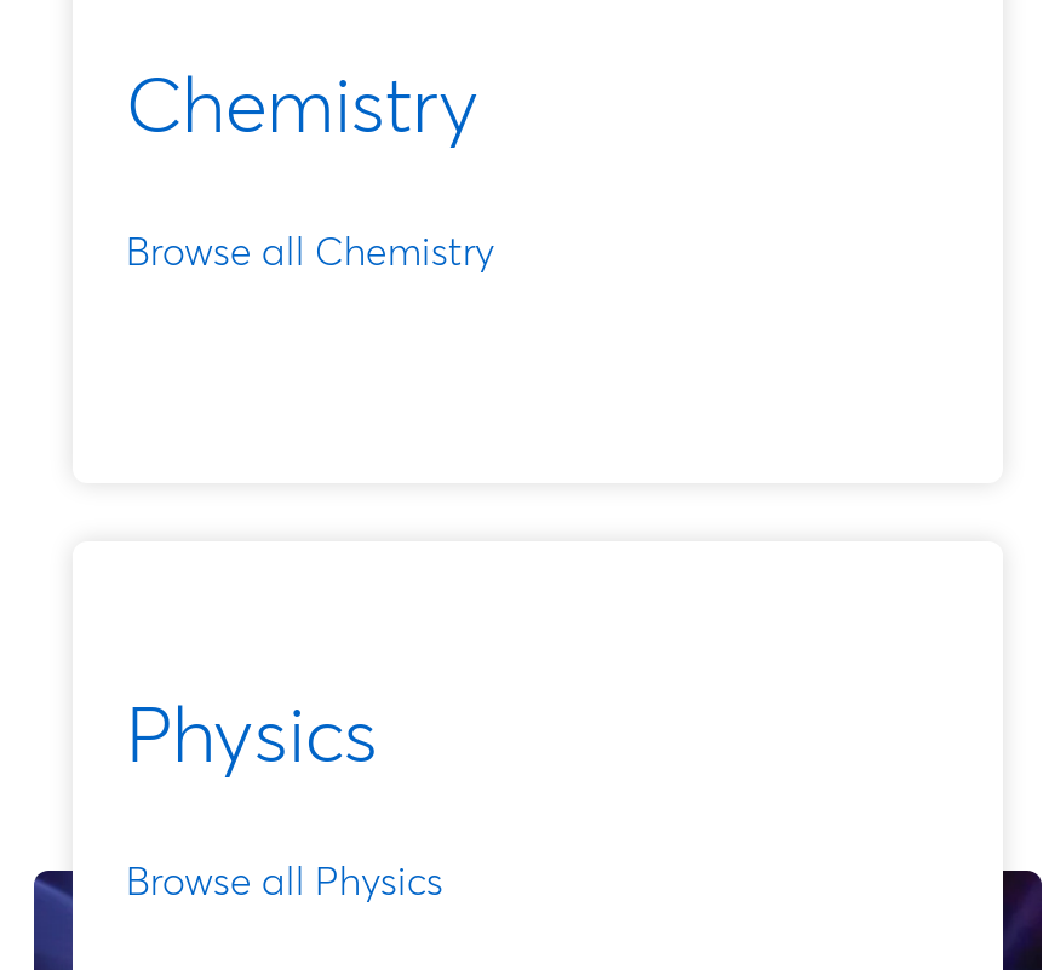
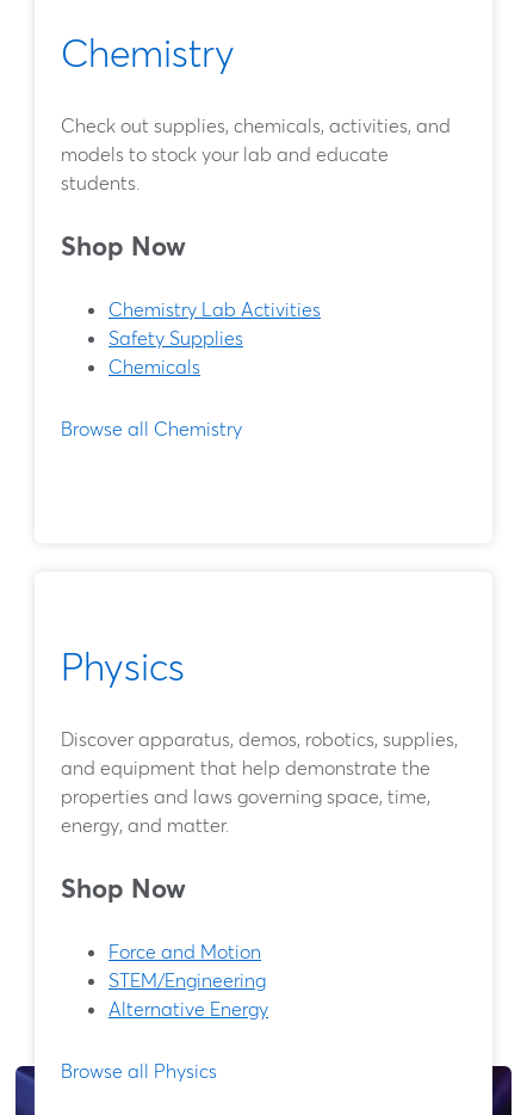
none -> [61,113,451,378] Check out supplies, chemicals, activities, and | models to stock your lab and educate | students. | Shop Now | Chemistry Lab Activities | Safety Supplies | Chemicals
none -> [61,727,458,1021] Discover apparatus, demos, robotics, supplies, | and equipment that help demonstrate the | properties and laws governing space, time, | energy, and matter. | Shop Now | Force and Motion | STEM/Engineering | Alternative Energy

